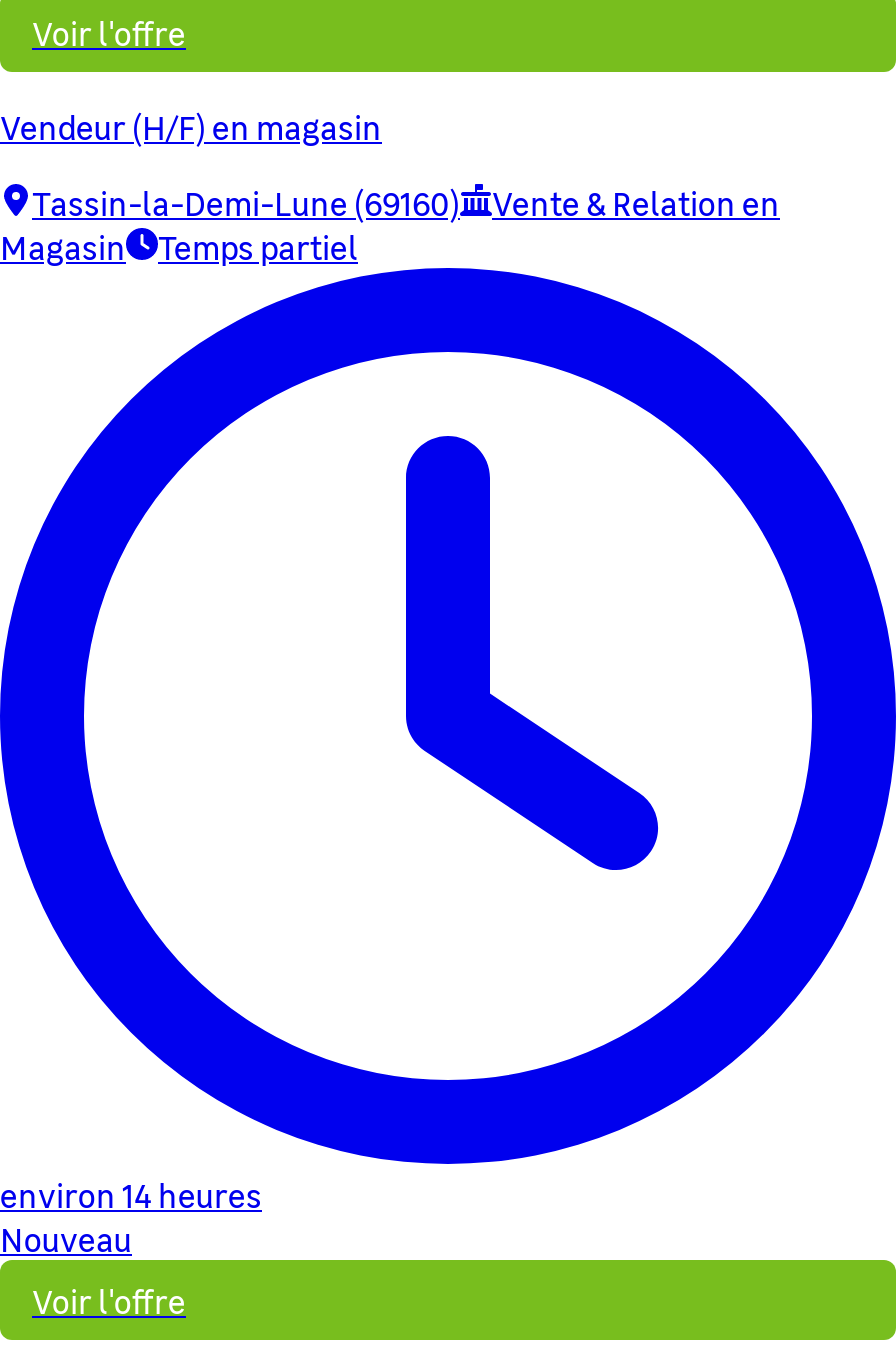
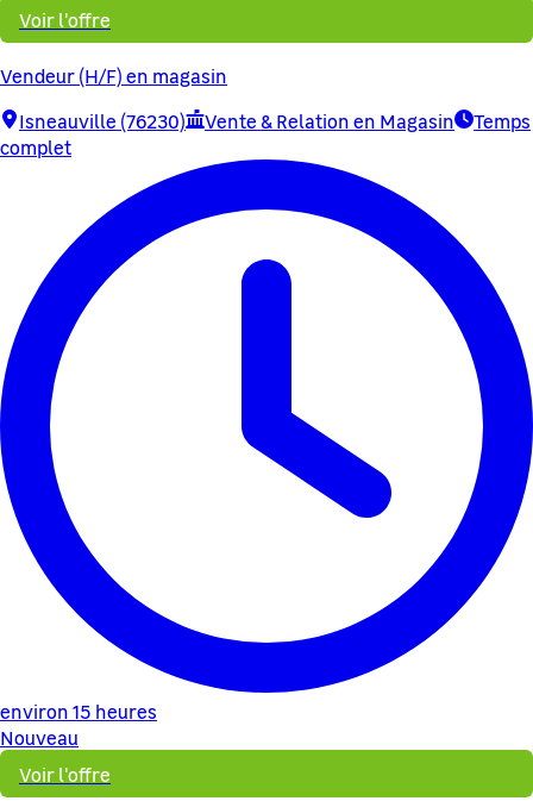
[0,180,780,268] Tassin-la-Demi-Lune (69160) | Vente & Relation en | Magasin | Temps partiel -> [0,107,531,160] Isneauville (76230) | Vente & Relation en Magasin | Temps | complet
[0,1172,262,1216] environ 14 heures -> [0,698,157,724] environ 15 heures

